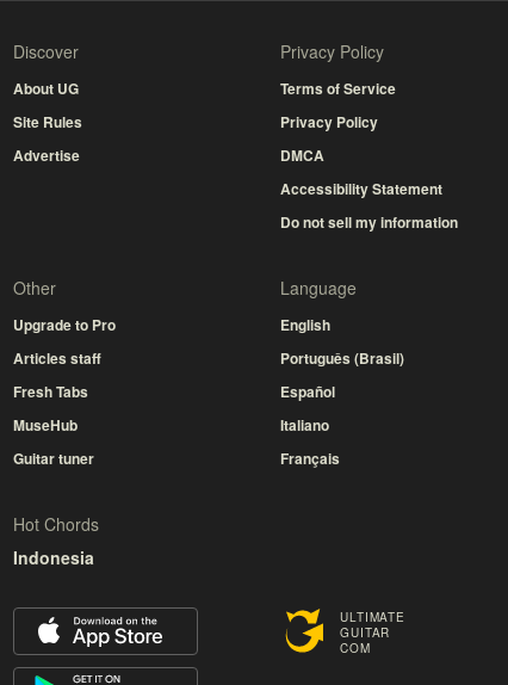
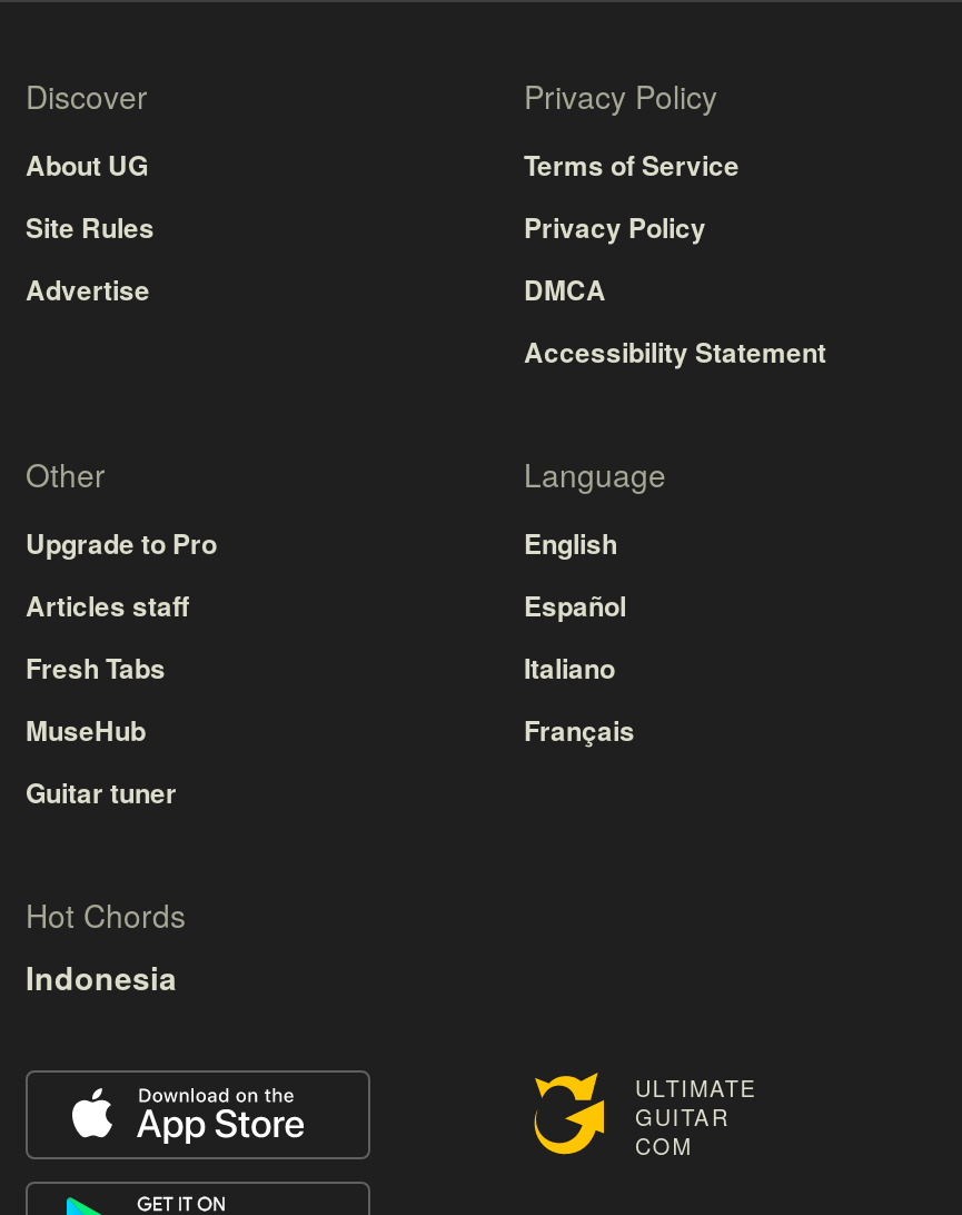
[280,211,458,233] Do not sell my information -> none
[280,348,404,369] Português (Brasil) -> none
moved [280,381,340,469] -> [524,586,635,750]: Español | Italiano | Français

